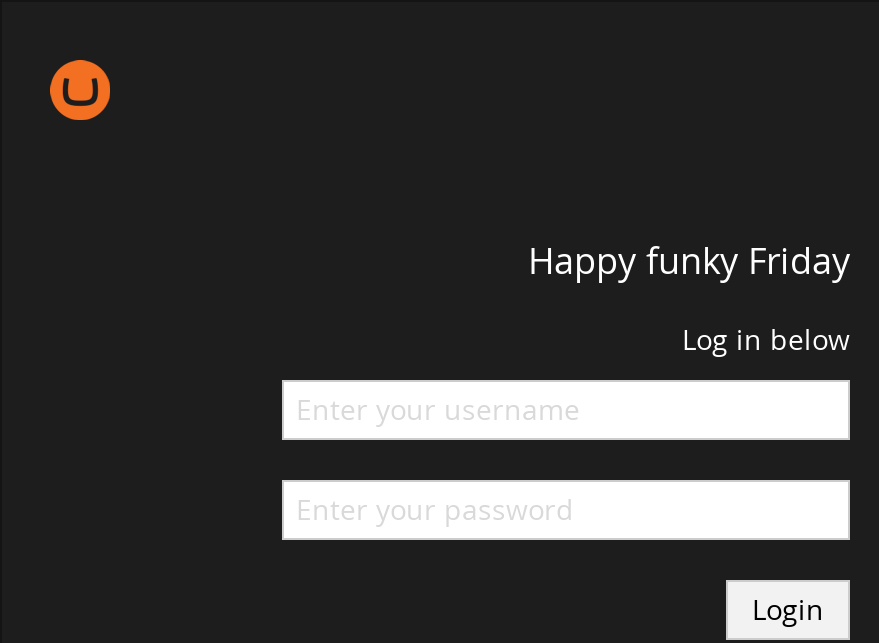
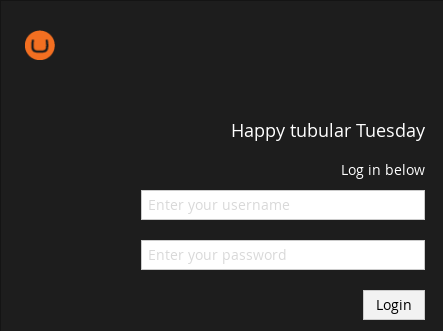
[528,236,850,284] Happy funky Friday -> [231,118,425,142] Happy tubular Tuesday

